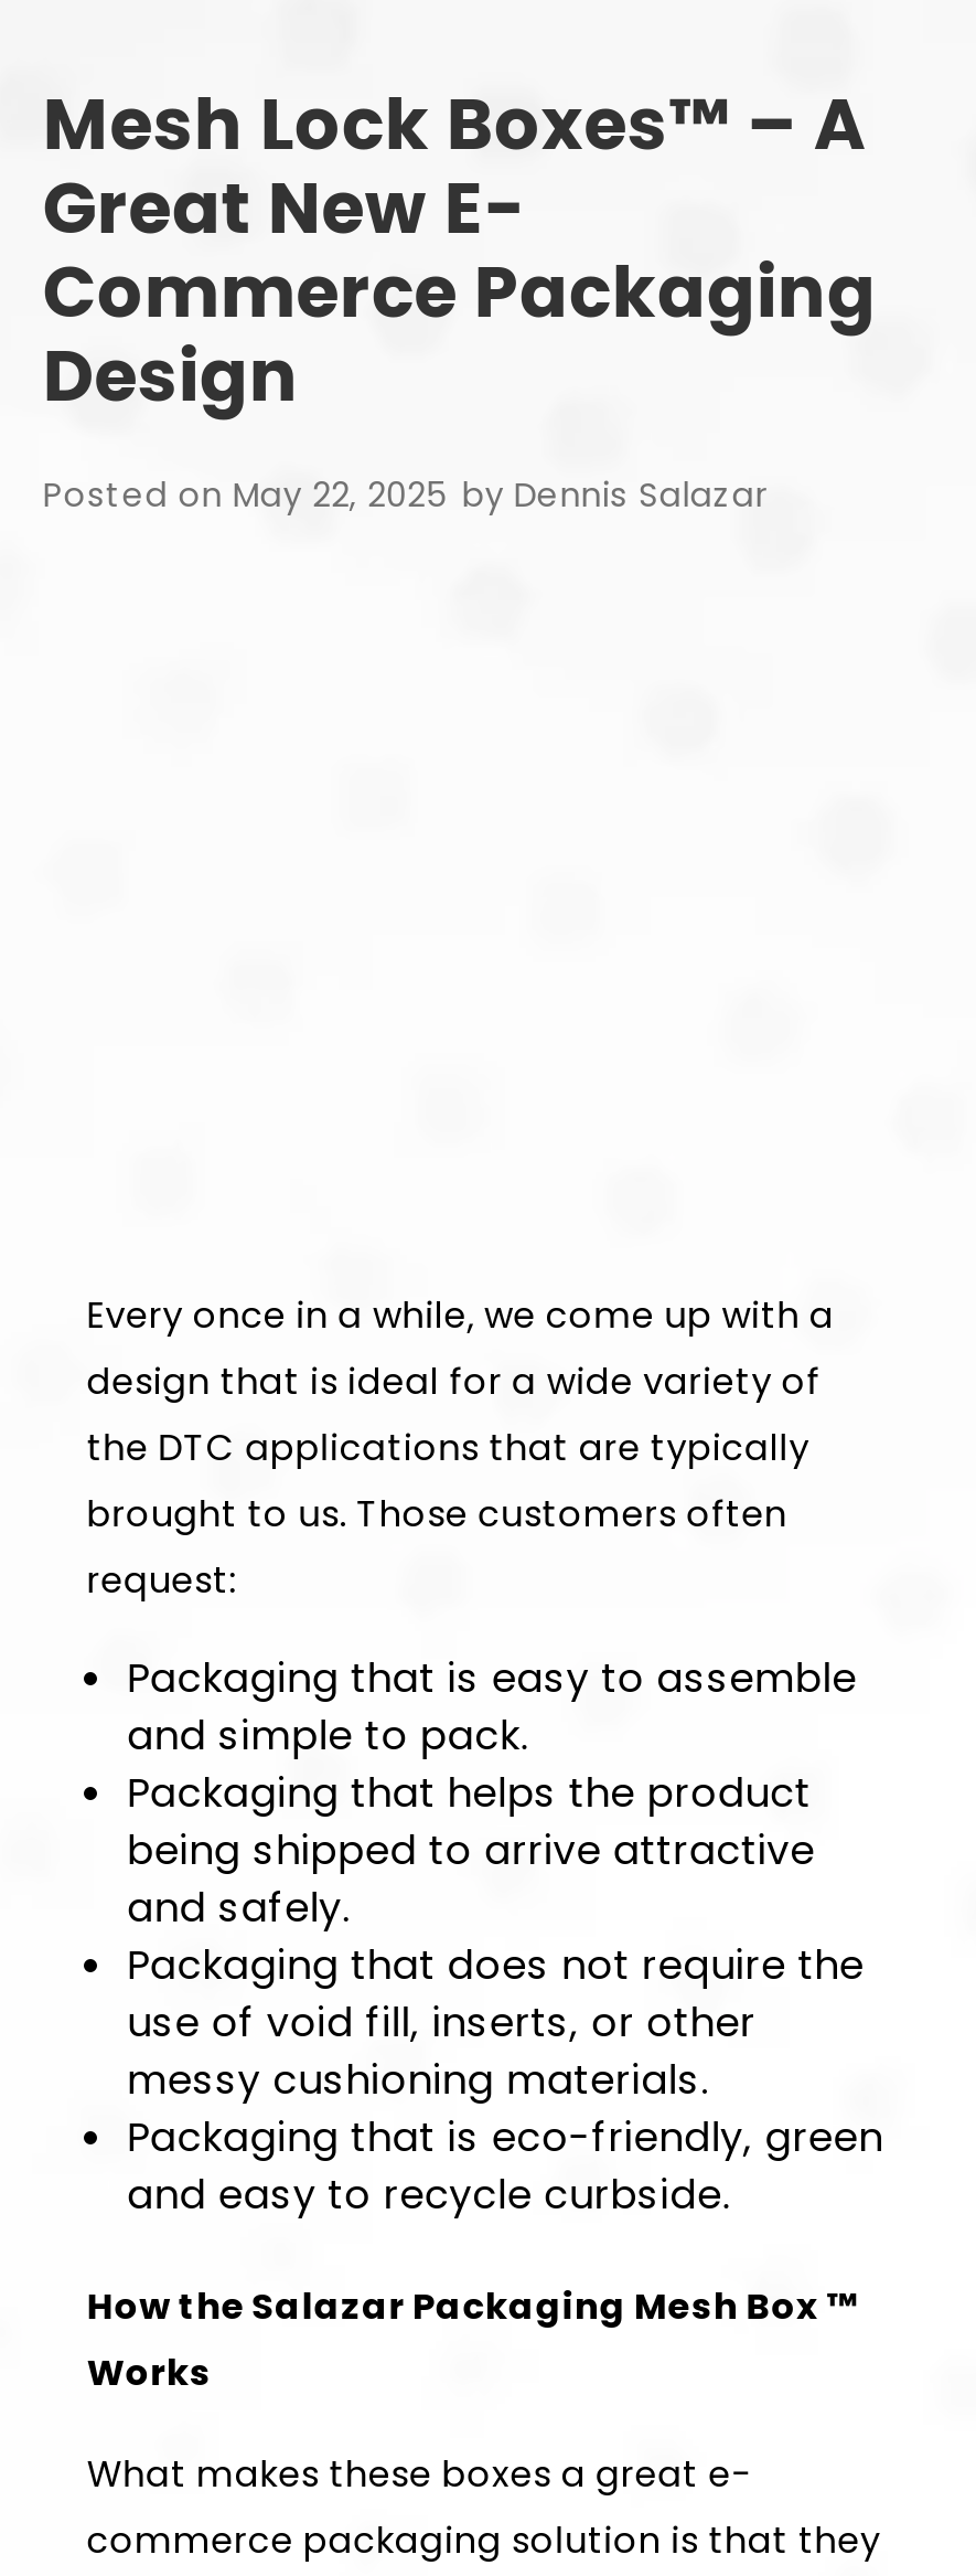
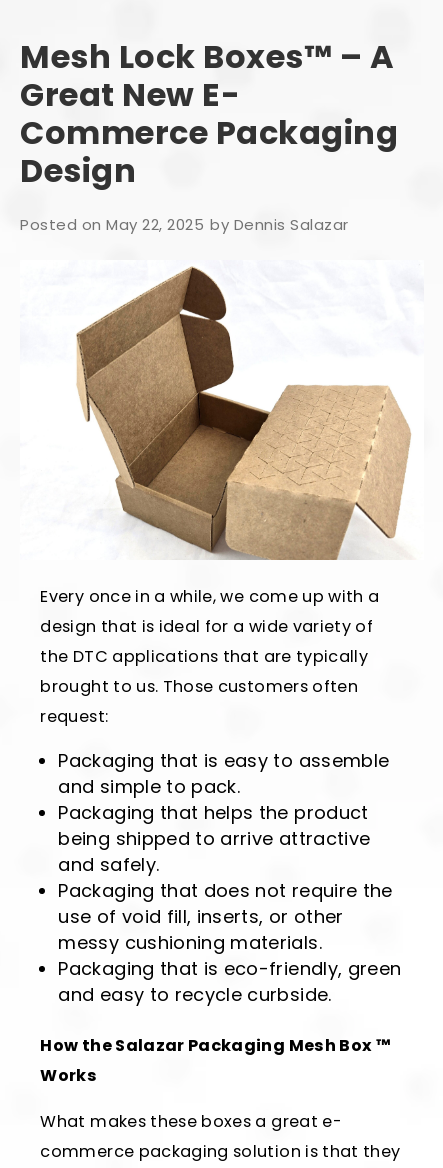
none -> [76,266,412,561] [image]

